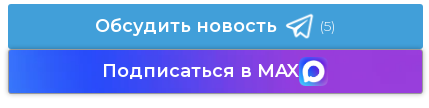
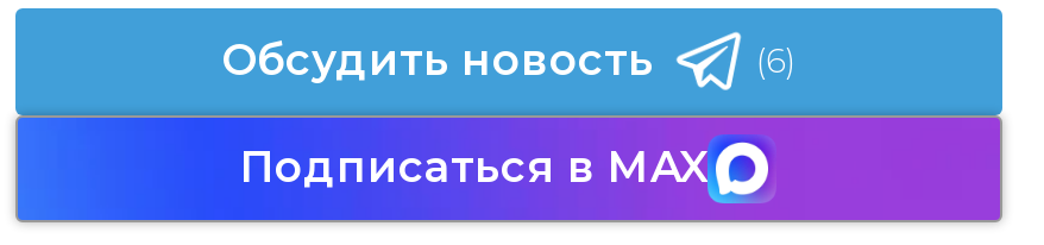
[320,17,335,35] (5) -> [756,40,794,83] (6)

